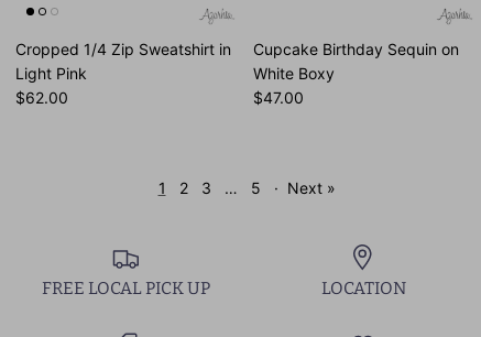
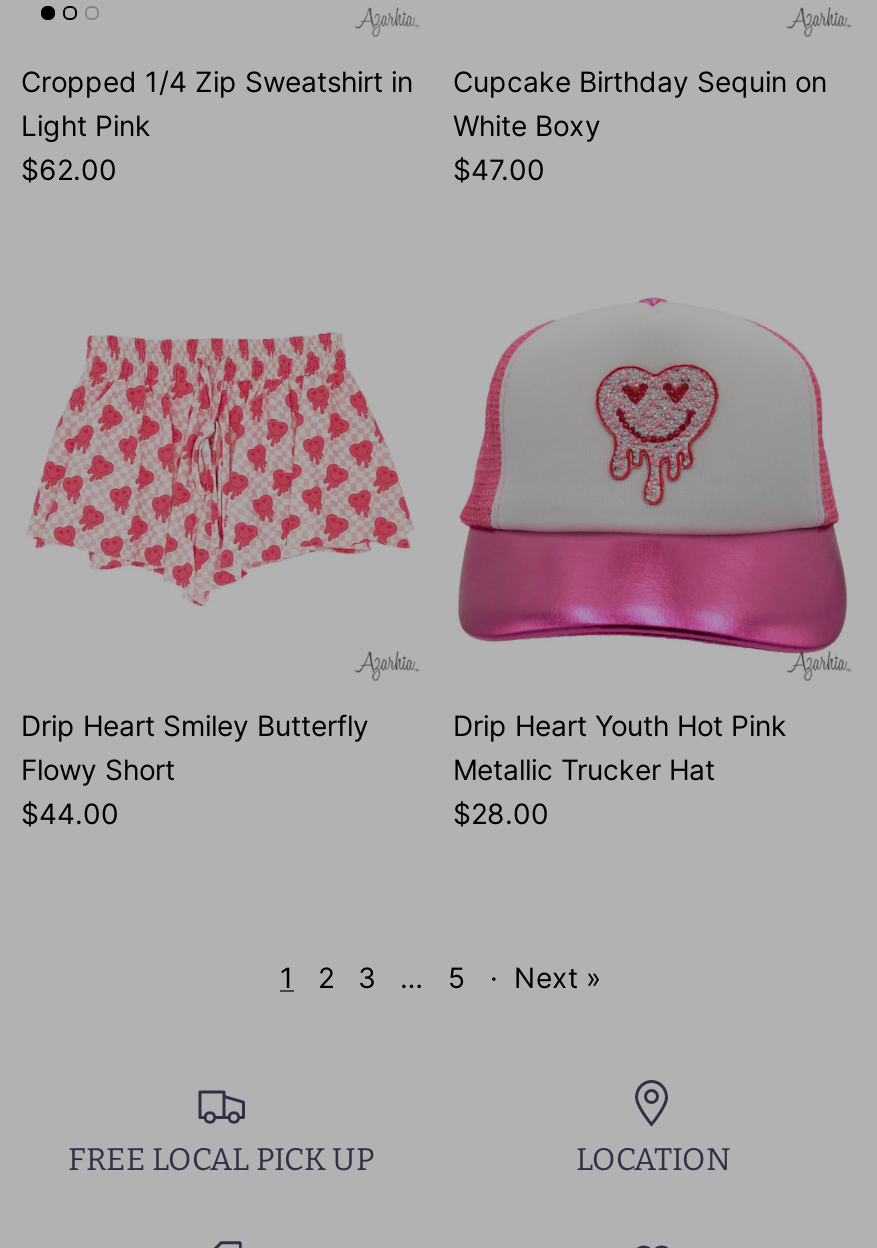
none -> [21,707,369,829] Drip Heart Smiley Butterfly | Flowy Short | $44.00
none -> [27,330,413,608] [image]
none -> [453,296,849,829] [image] | Drip Heart Youth Hot Pink | Metallic Trucker Hat | $28.00

